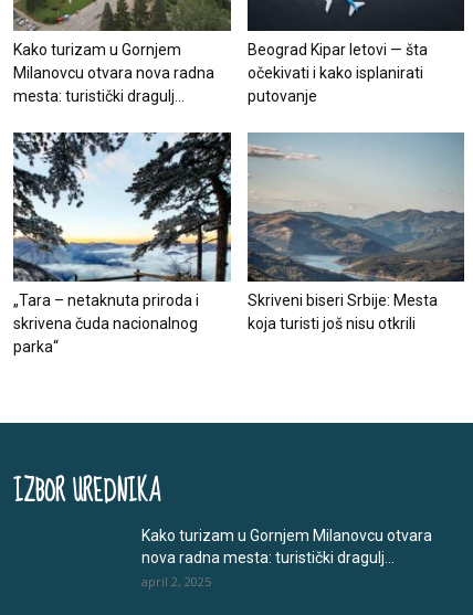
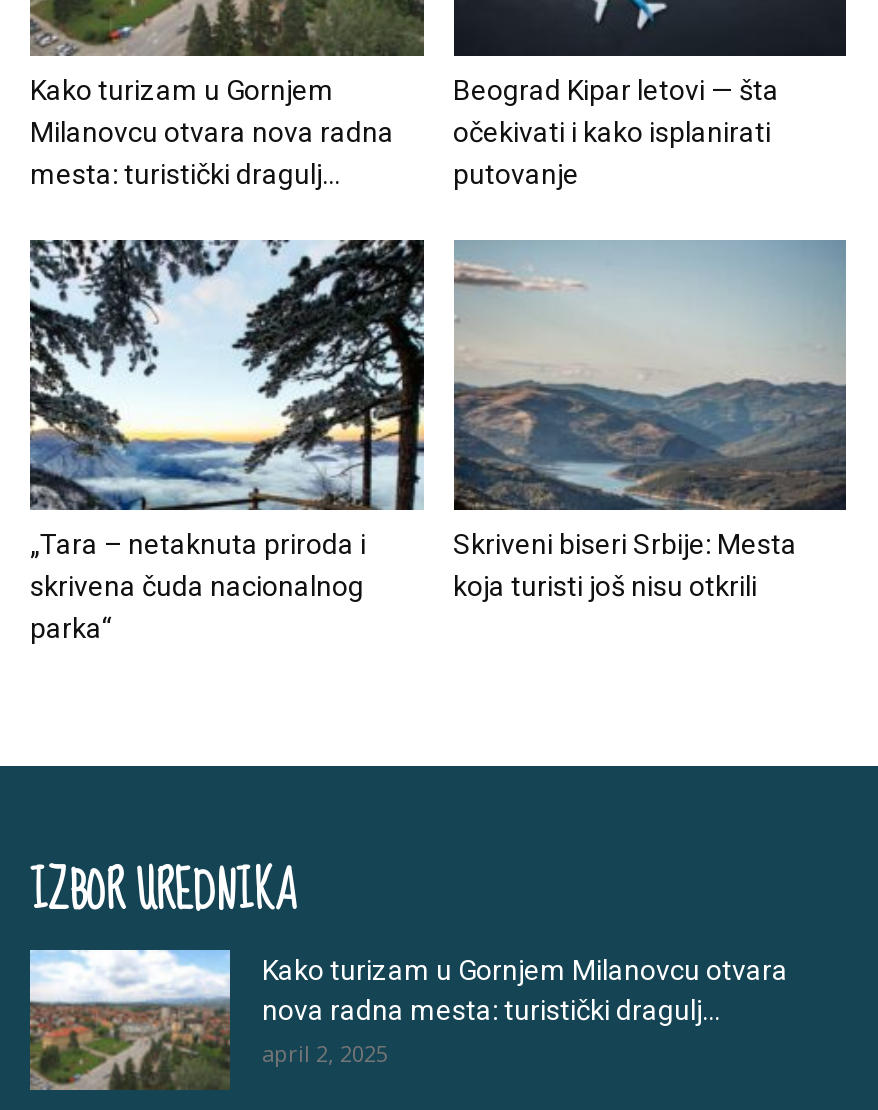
none -> [28,948,232,1092] [image]

